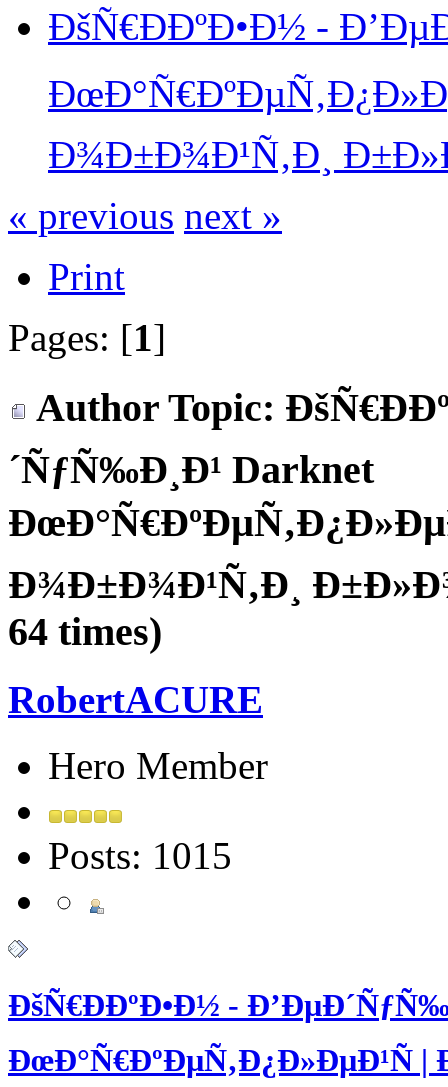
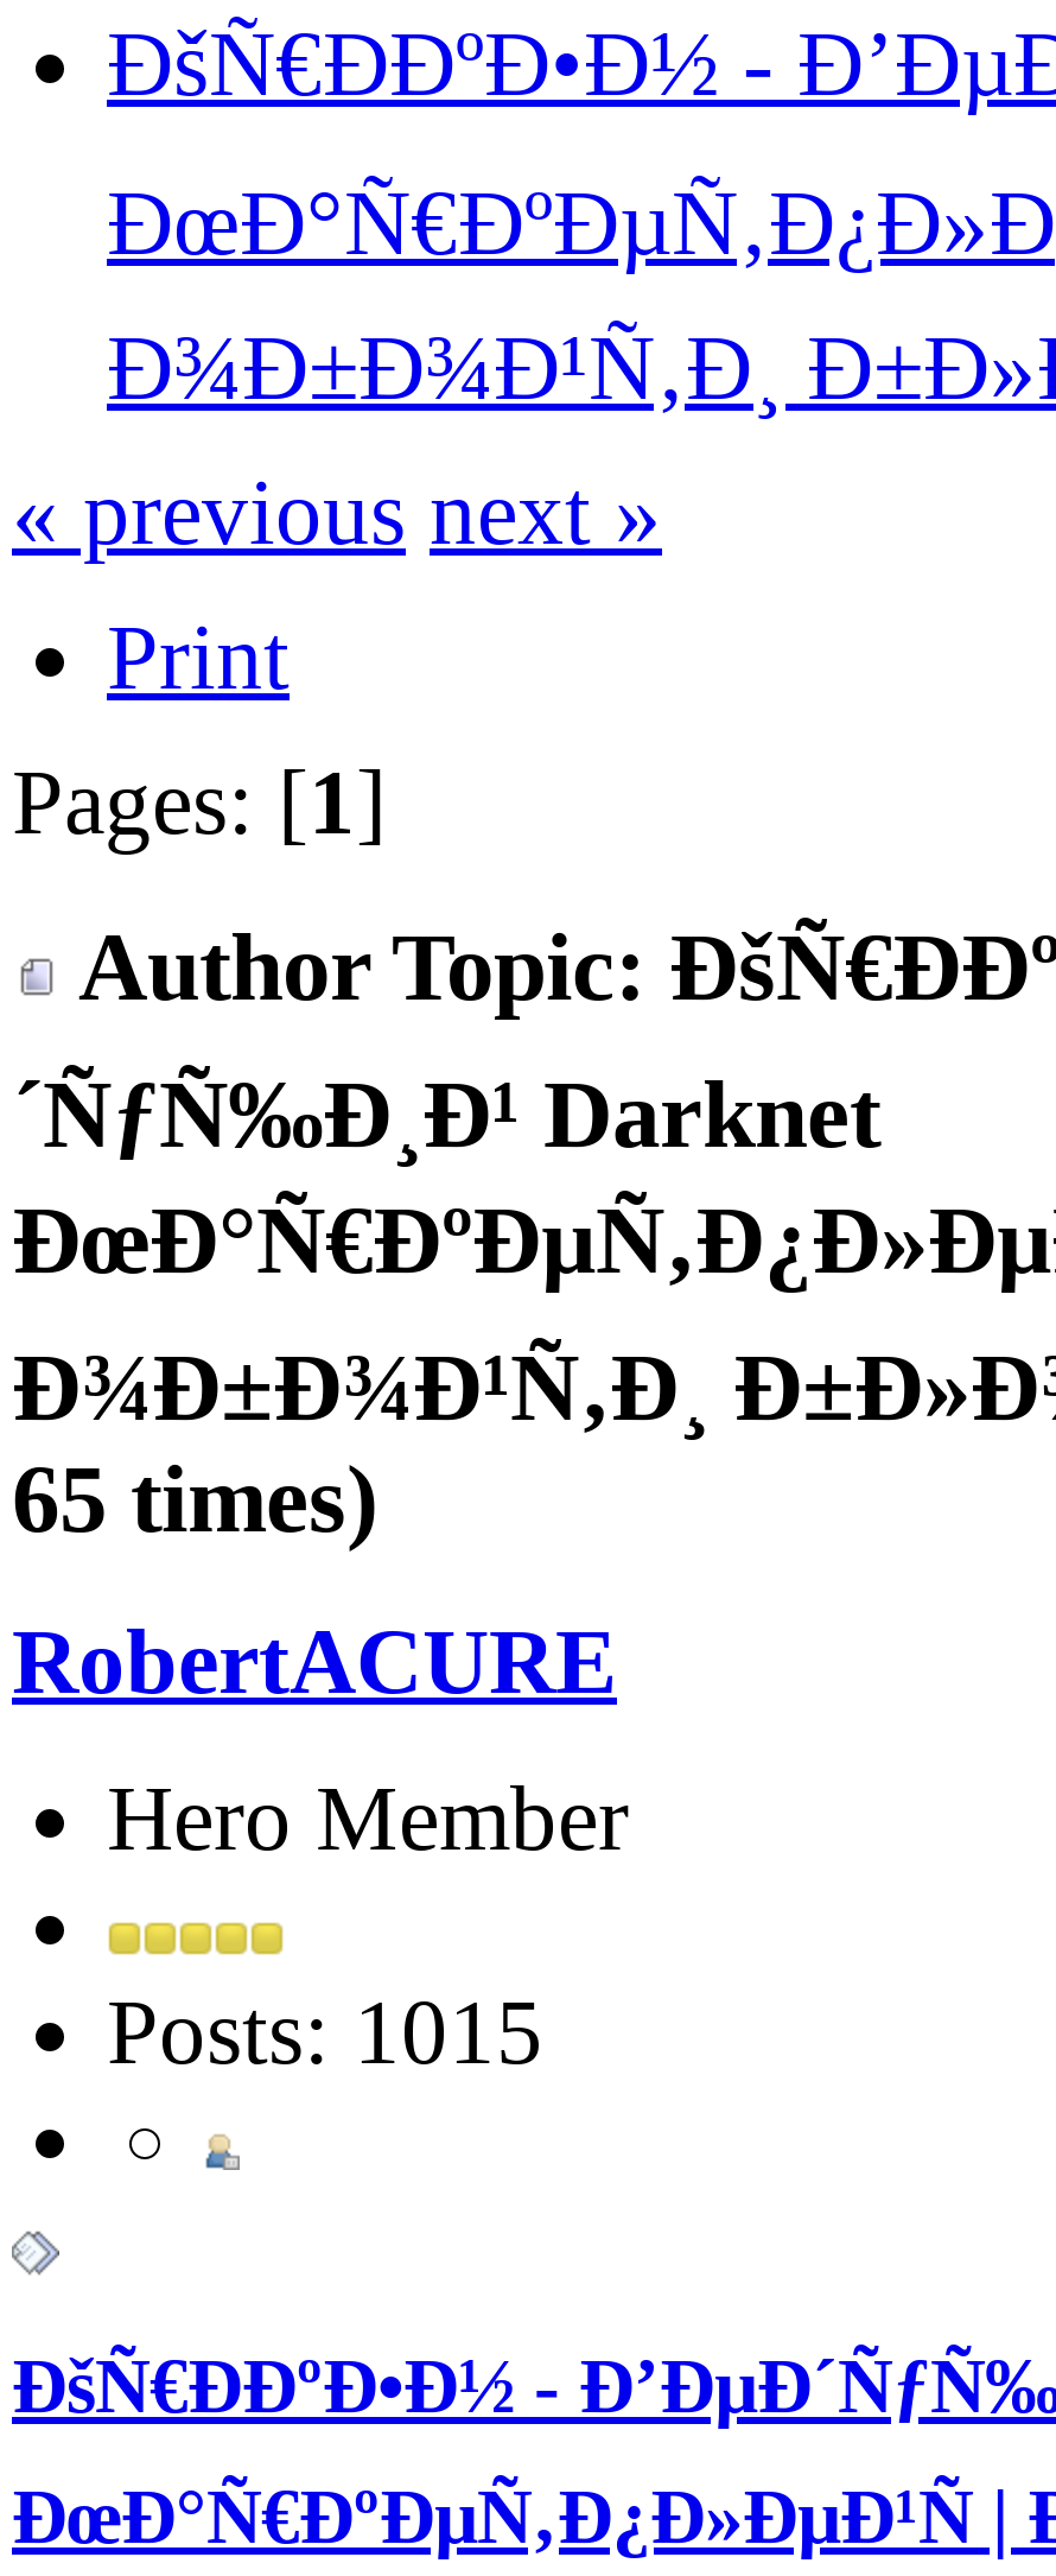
[8,609,162,654] 64 times) -> [12,1447,377,1554] 65 times)

